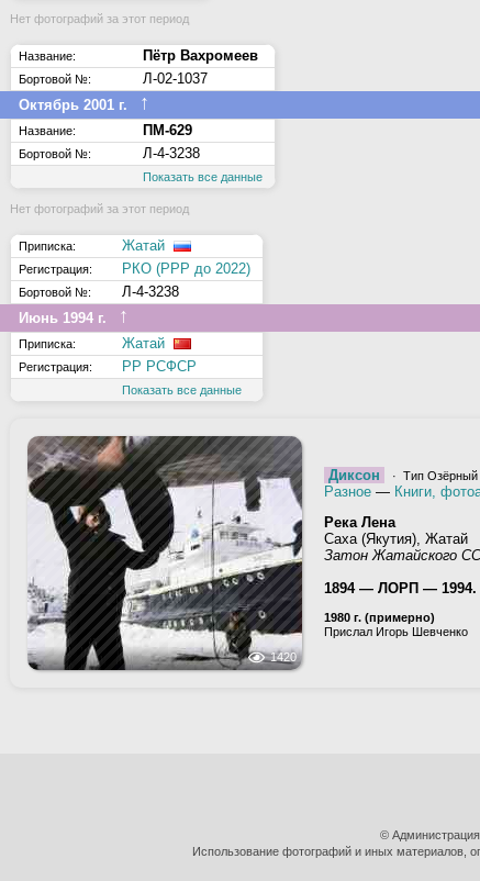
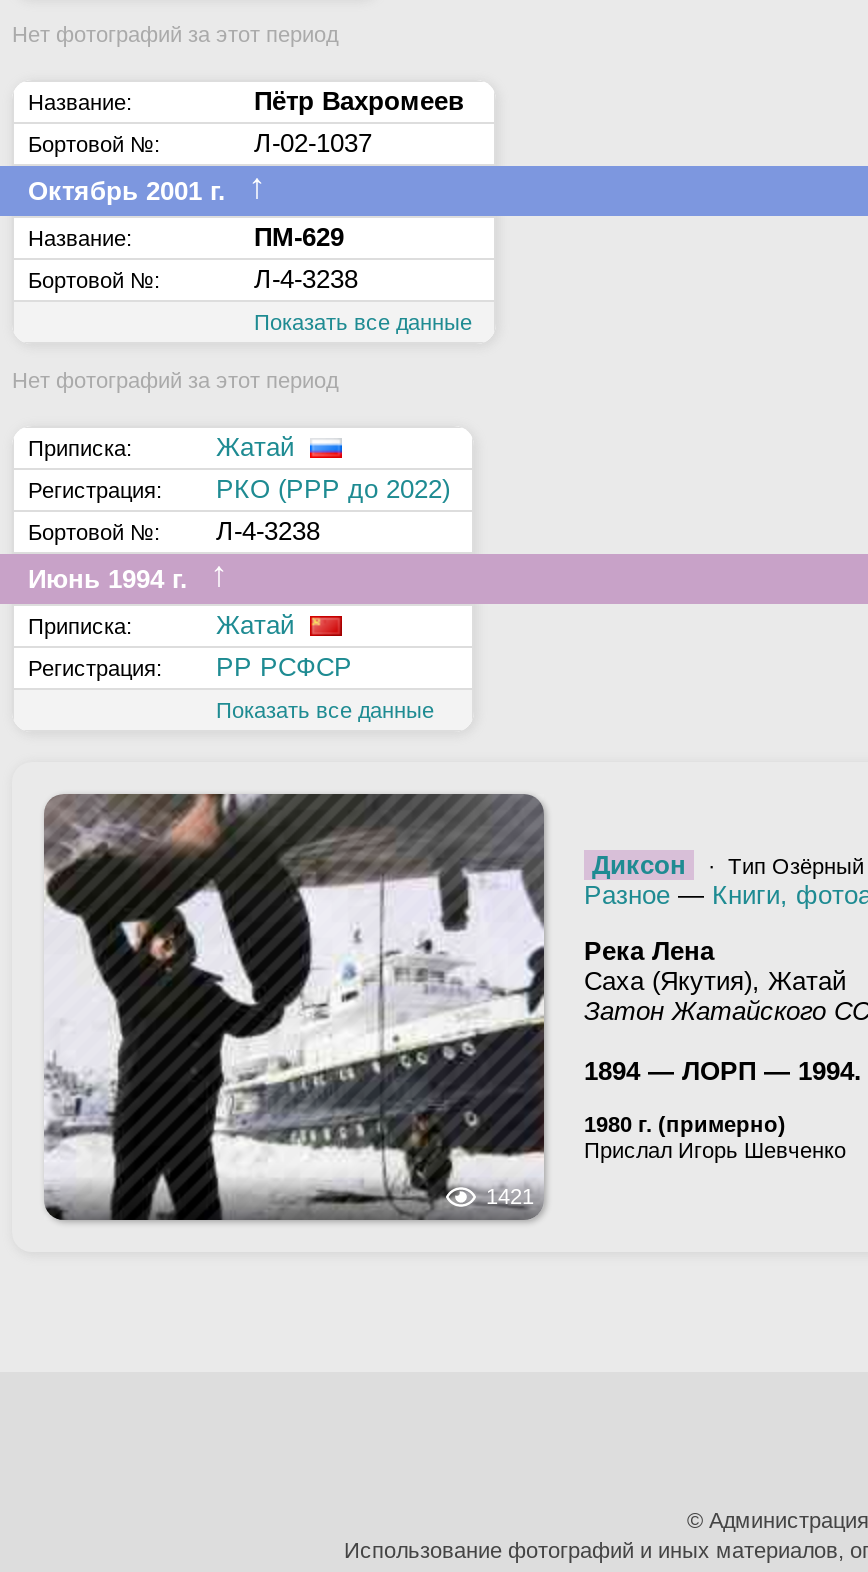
[270,650,297,663] 1420 -> [486,1184,534,1208] 1421

